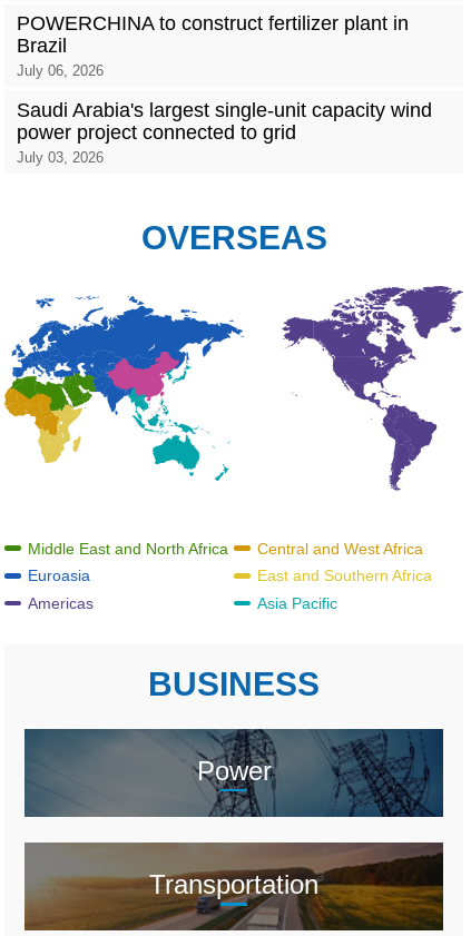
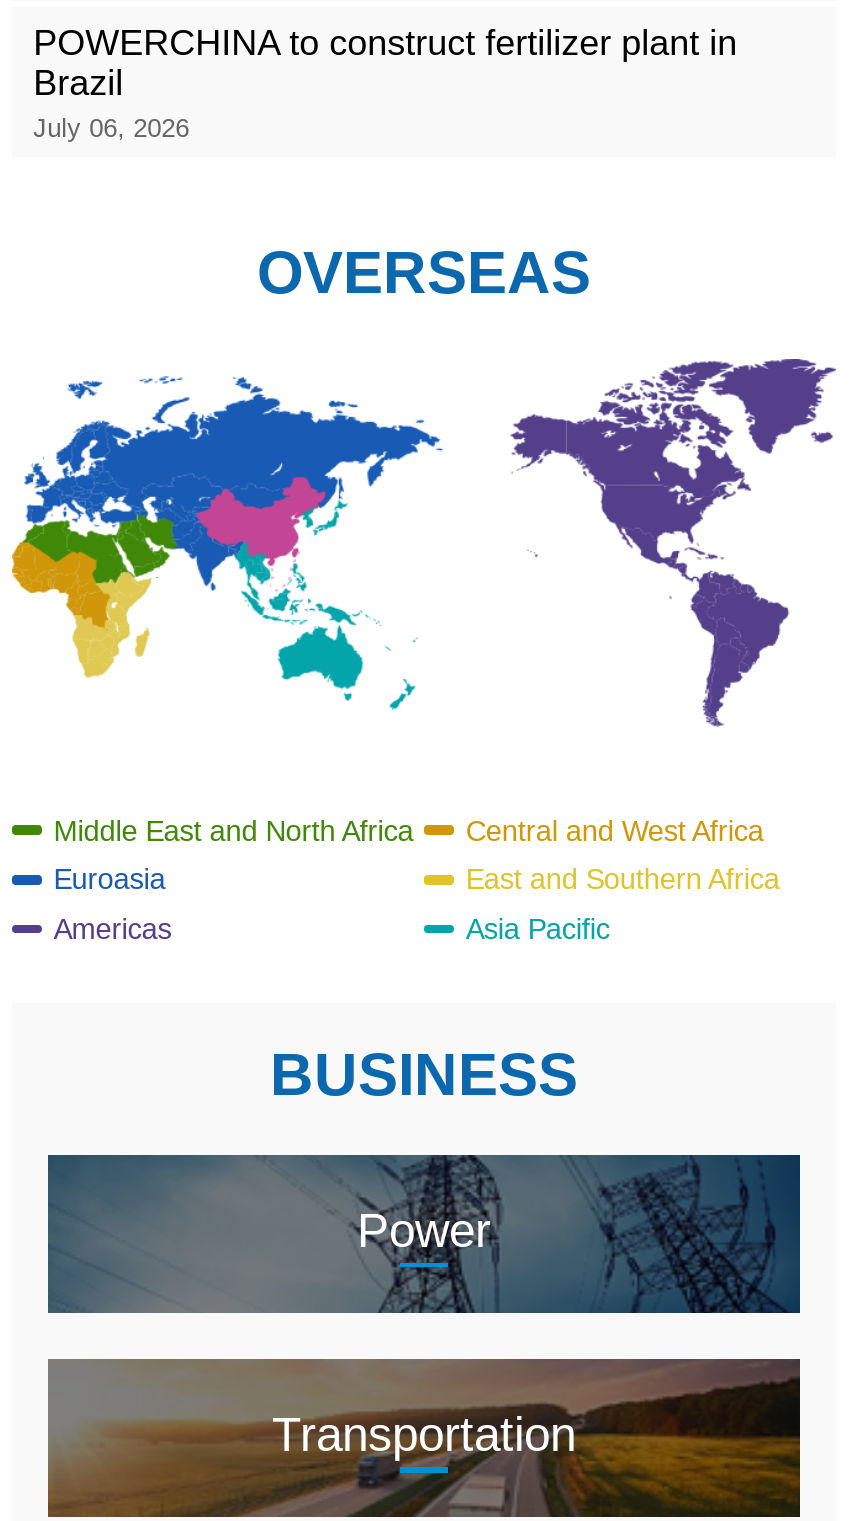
[16,99,432,165] Saudi Arabia's largest single-unit capacity wind | power project connected to grid | July 03, 2026 -> none

